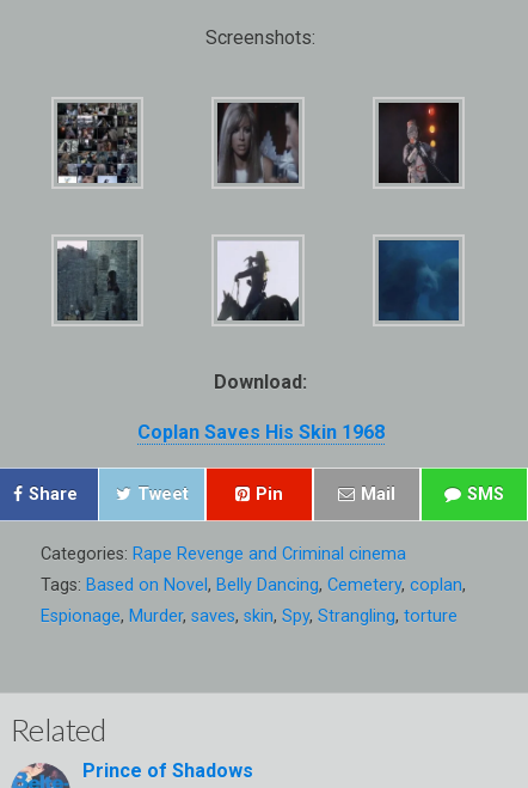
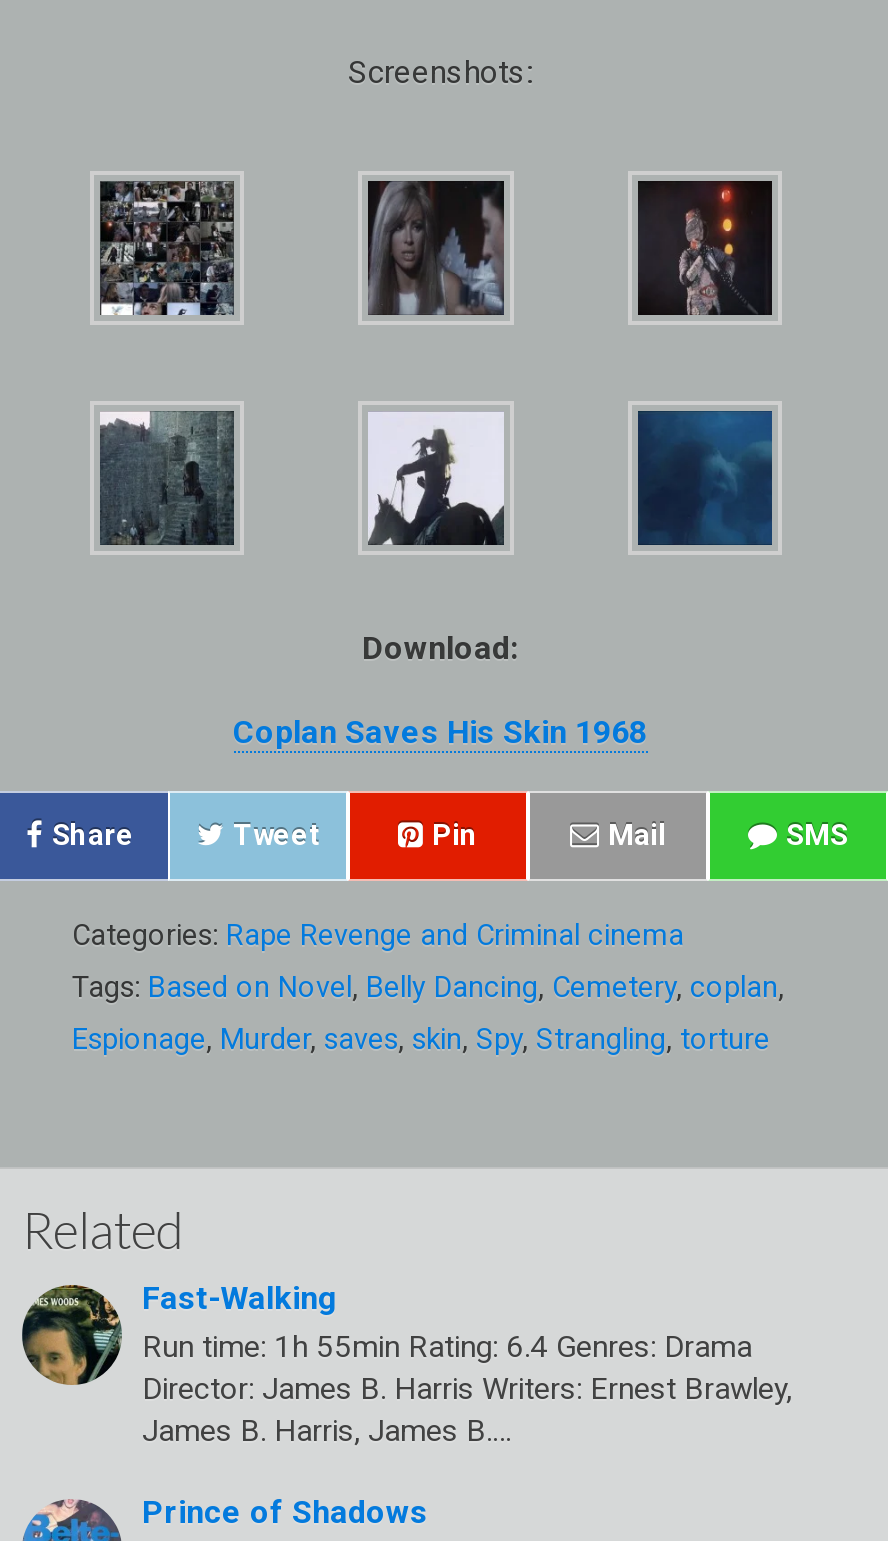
none -> [22,1280,792,1450] [image] | Fast-Walking | Run time: 1h 55min Rating: 6.4 Genres: Drama | Director: James B. Harris Writers: Ernest Brawley, | James B. Harris, James B.…

